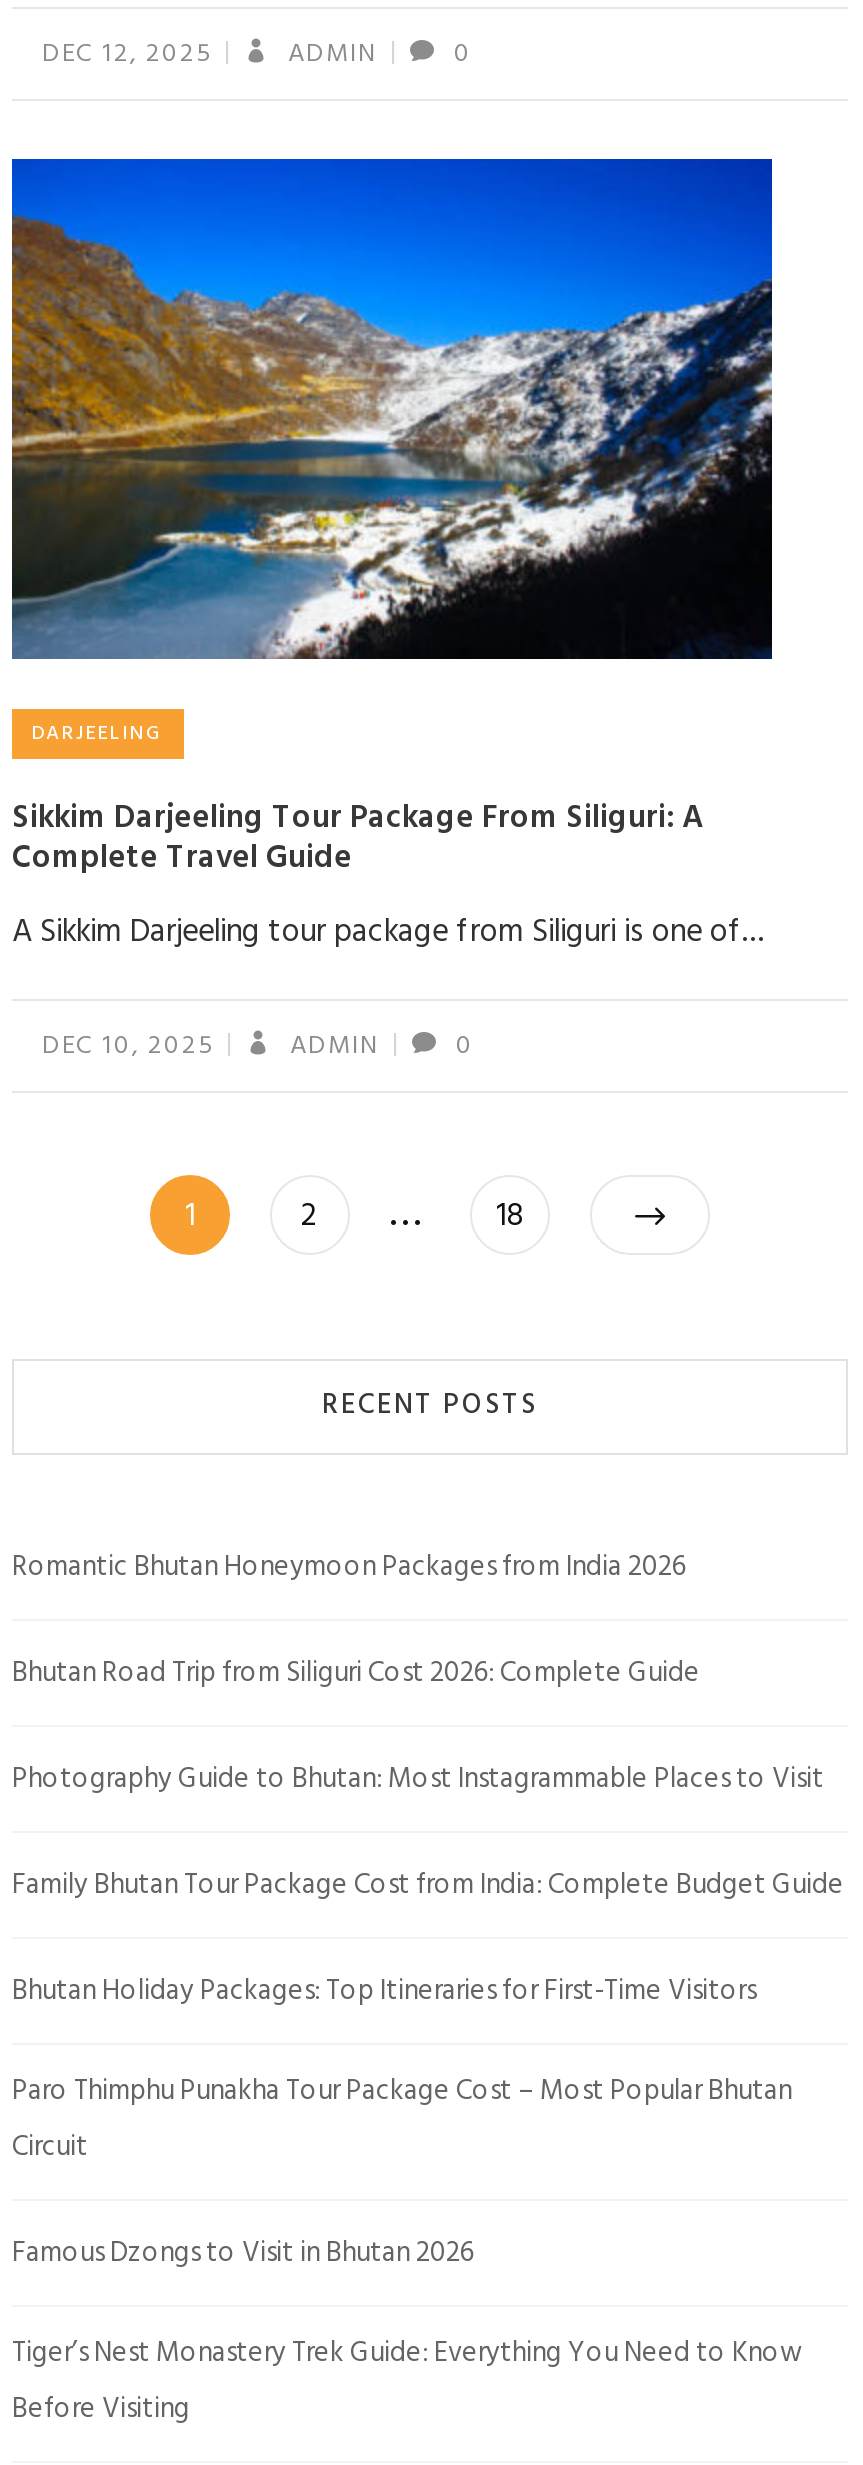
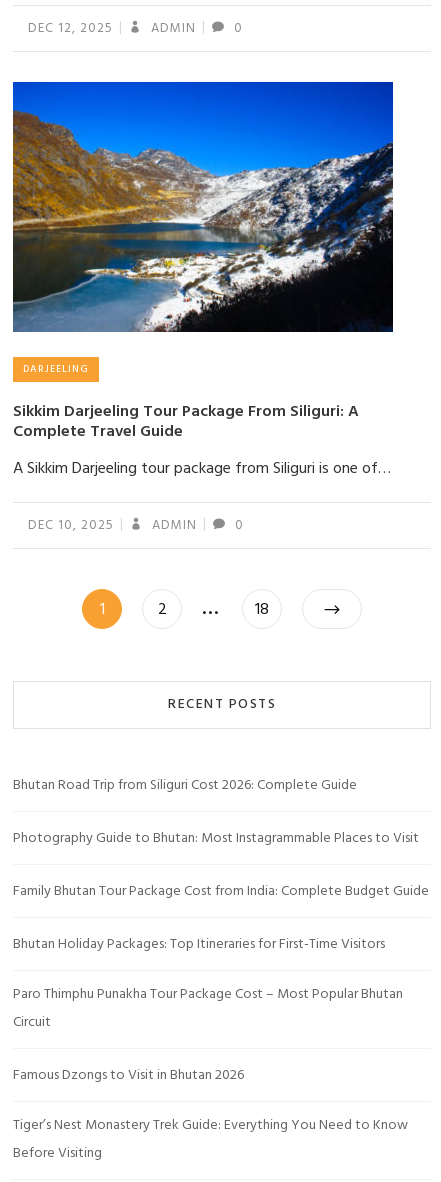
[12,1545,686,1591] Romantic Bhutan Honeymoon Packages from India 2026 -> none

